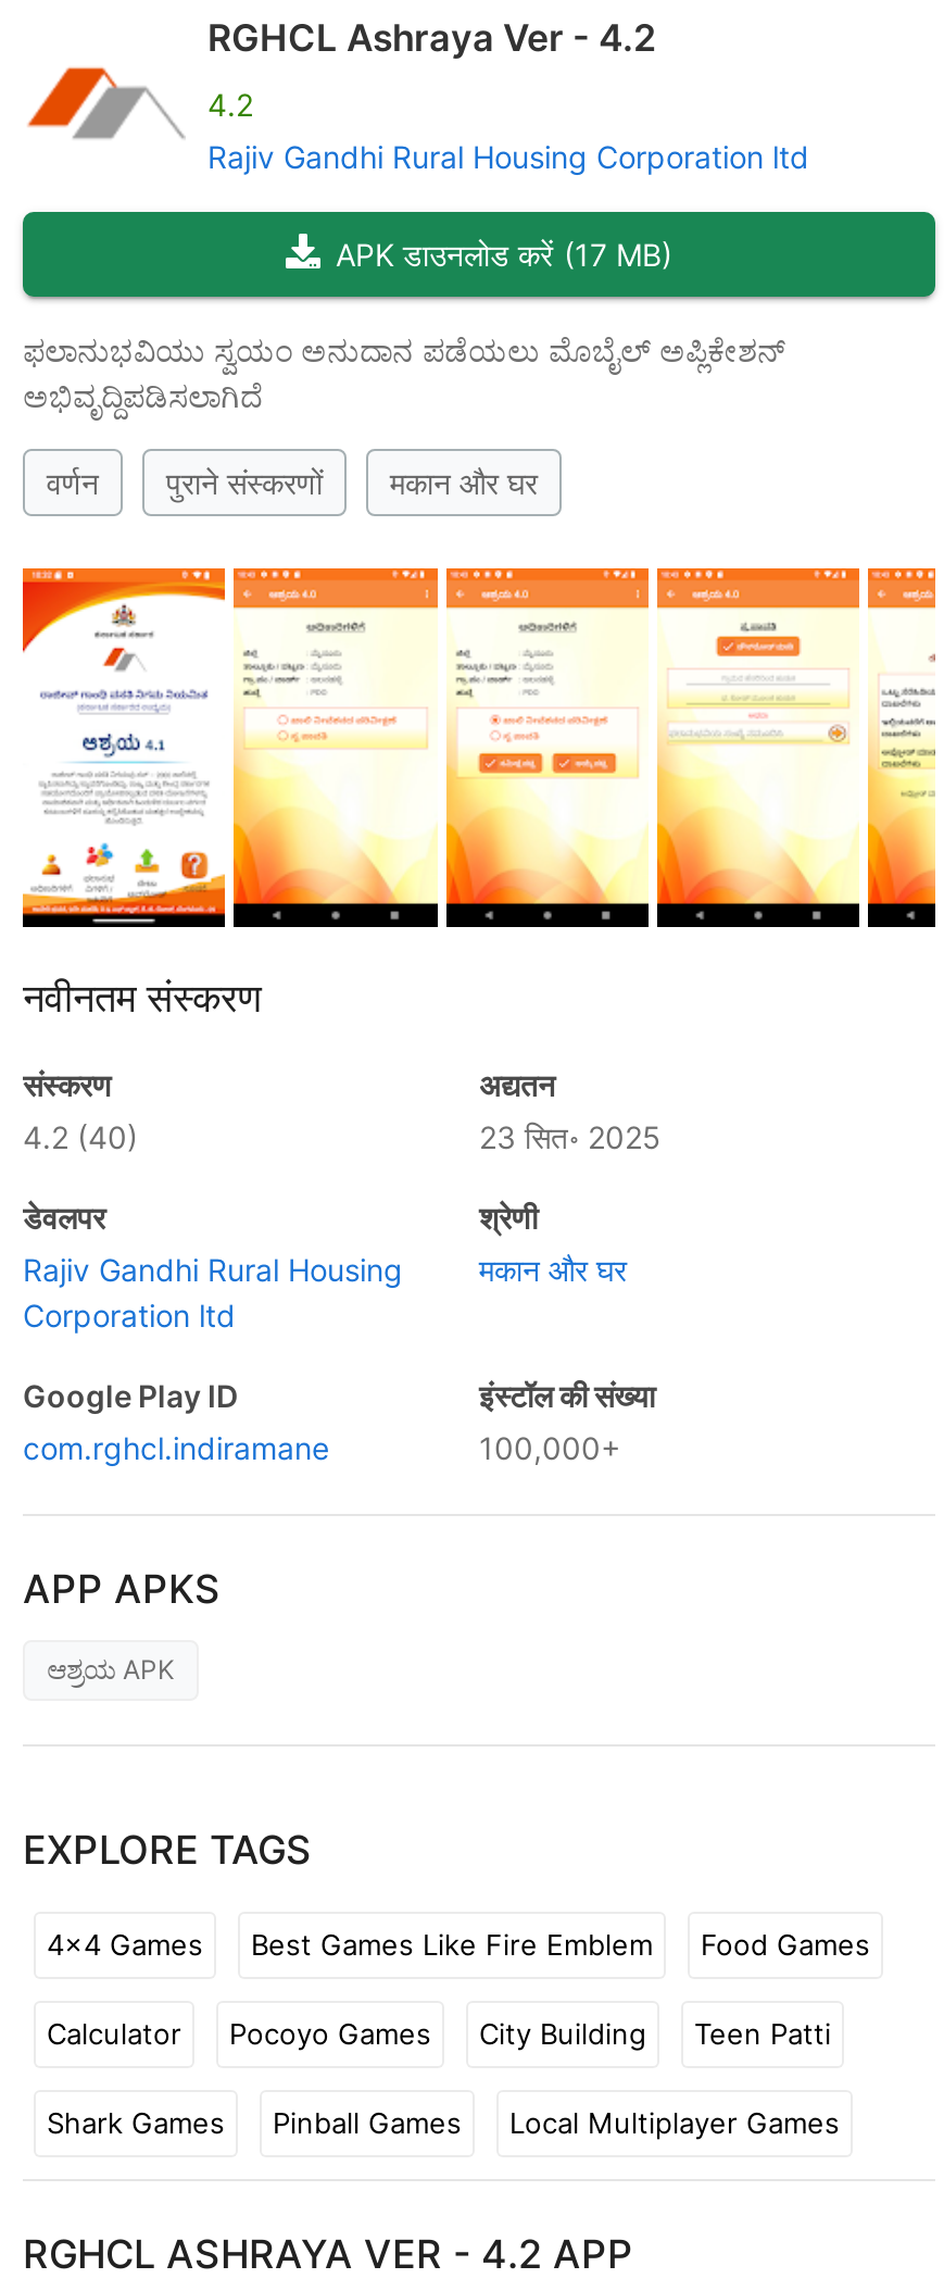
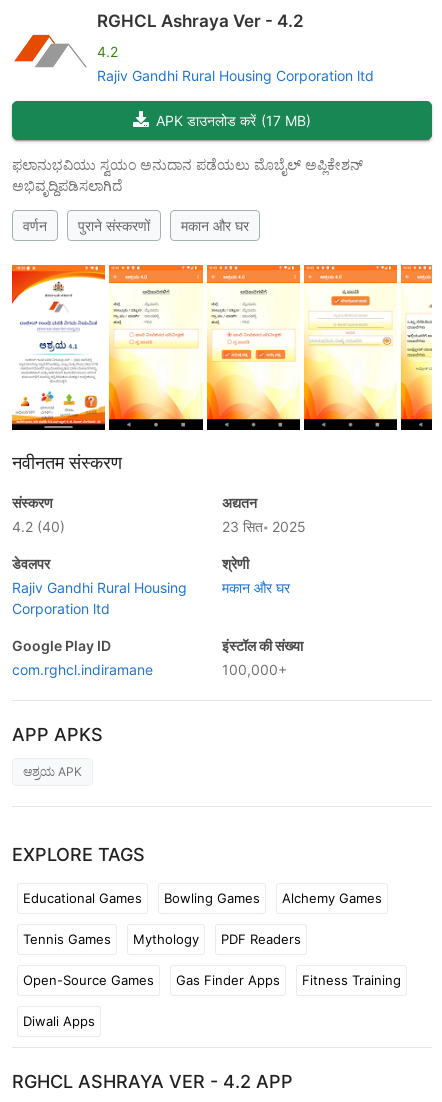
[47,1926,870,2139] 4x4 Games | Best Games Like Fire Emblem | Food Games | Calculator | Pocoyo Games | City Building | Teen Patti | Shark Games | Pinball Games | Local Multiplayer Games -> [23,889,401,1028] Educational Games | Bowling Games | Alchemy Games | Tennis Games | Mythology | PDF Readers | Open-Source Games | Gas Finder Apps | Fitness Training | Diwali Apps

